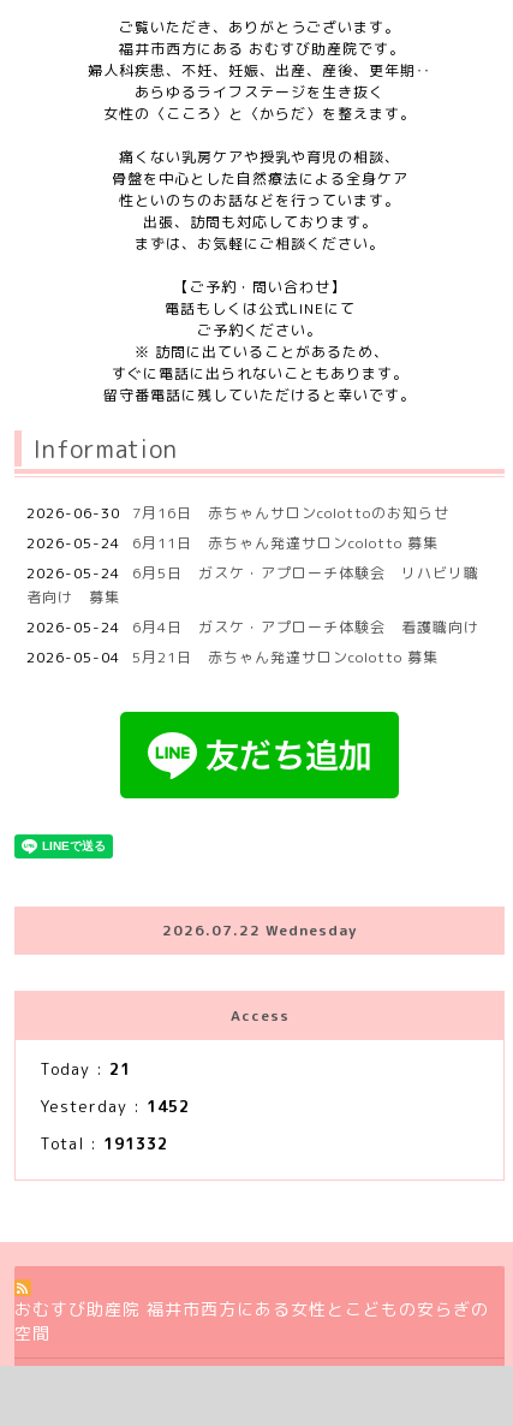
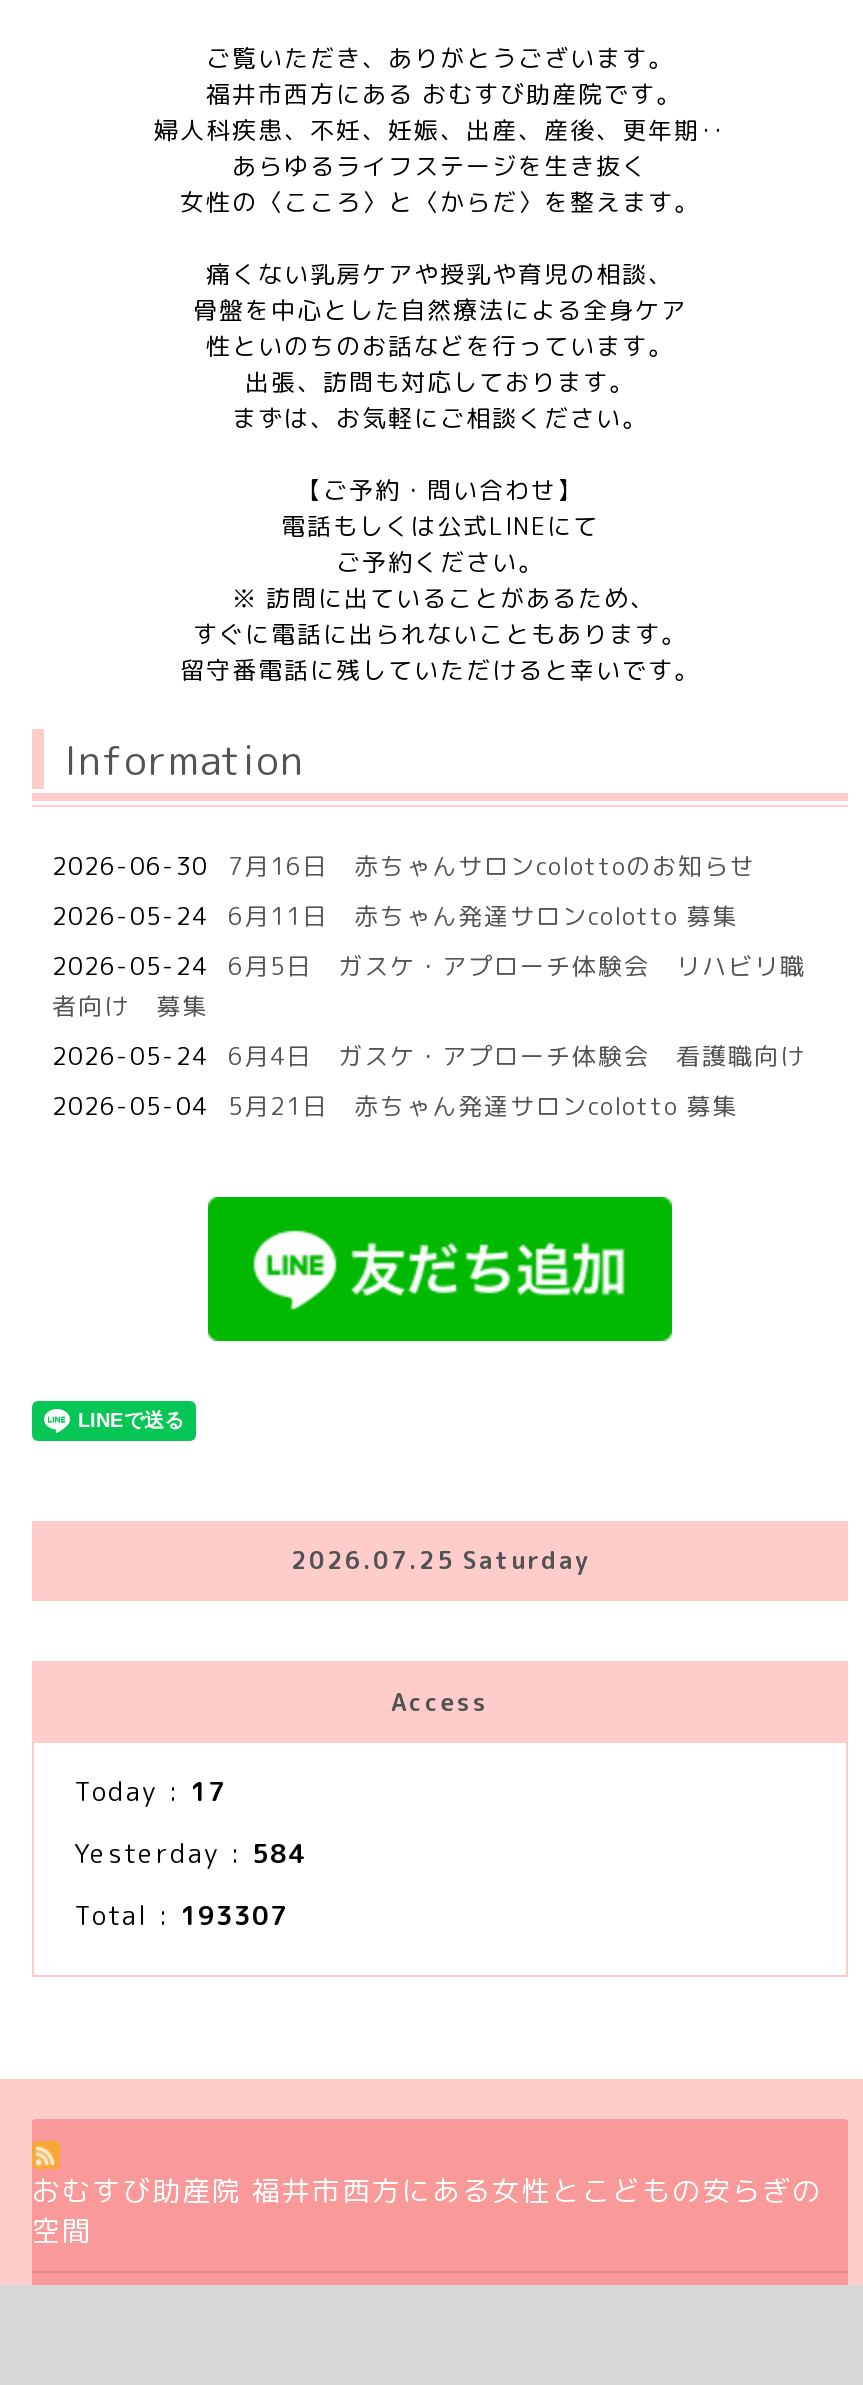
[162,920,357,940] 2026.07.22 Wednesday -> [291,1543,589,1577] 2026.07.25 Saturday
[40,1058,131,1080] Today : 21 -> [74,1773,226,1809] Today : 17
[40,1095,190,1117] Yesterday : 1452 -> [74,1835,306,1871] Yesterday : 584
[40,1133,168,1154] Total : 191332 -> [74,1897,288,1933] Total : 193307

